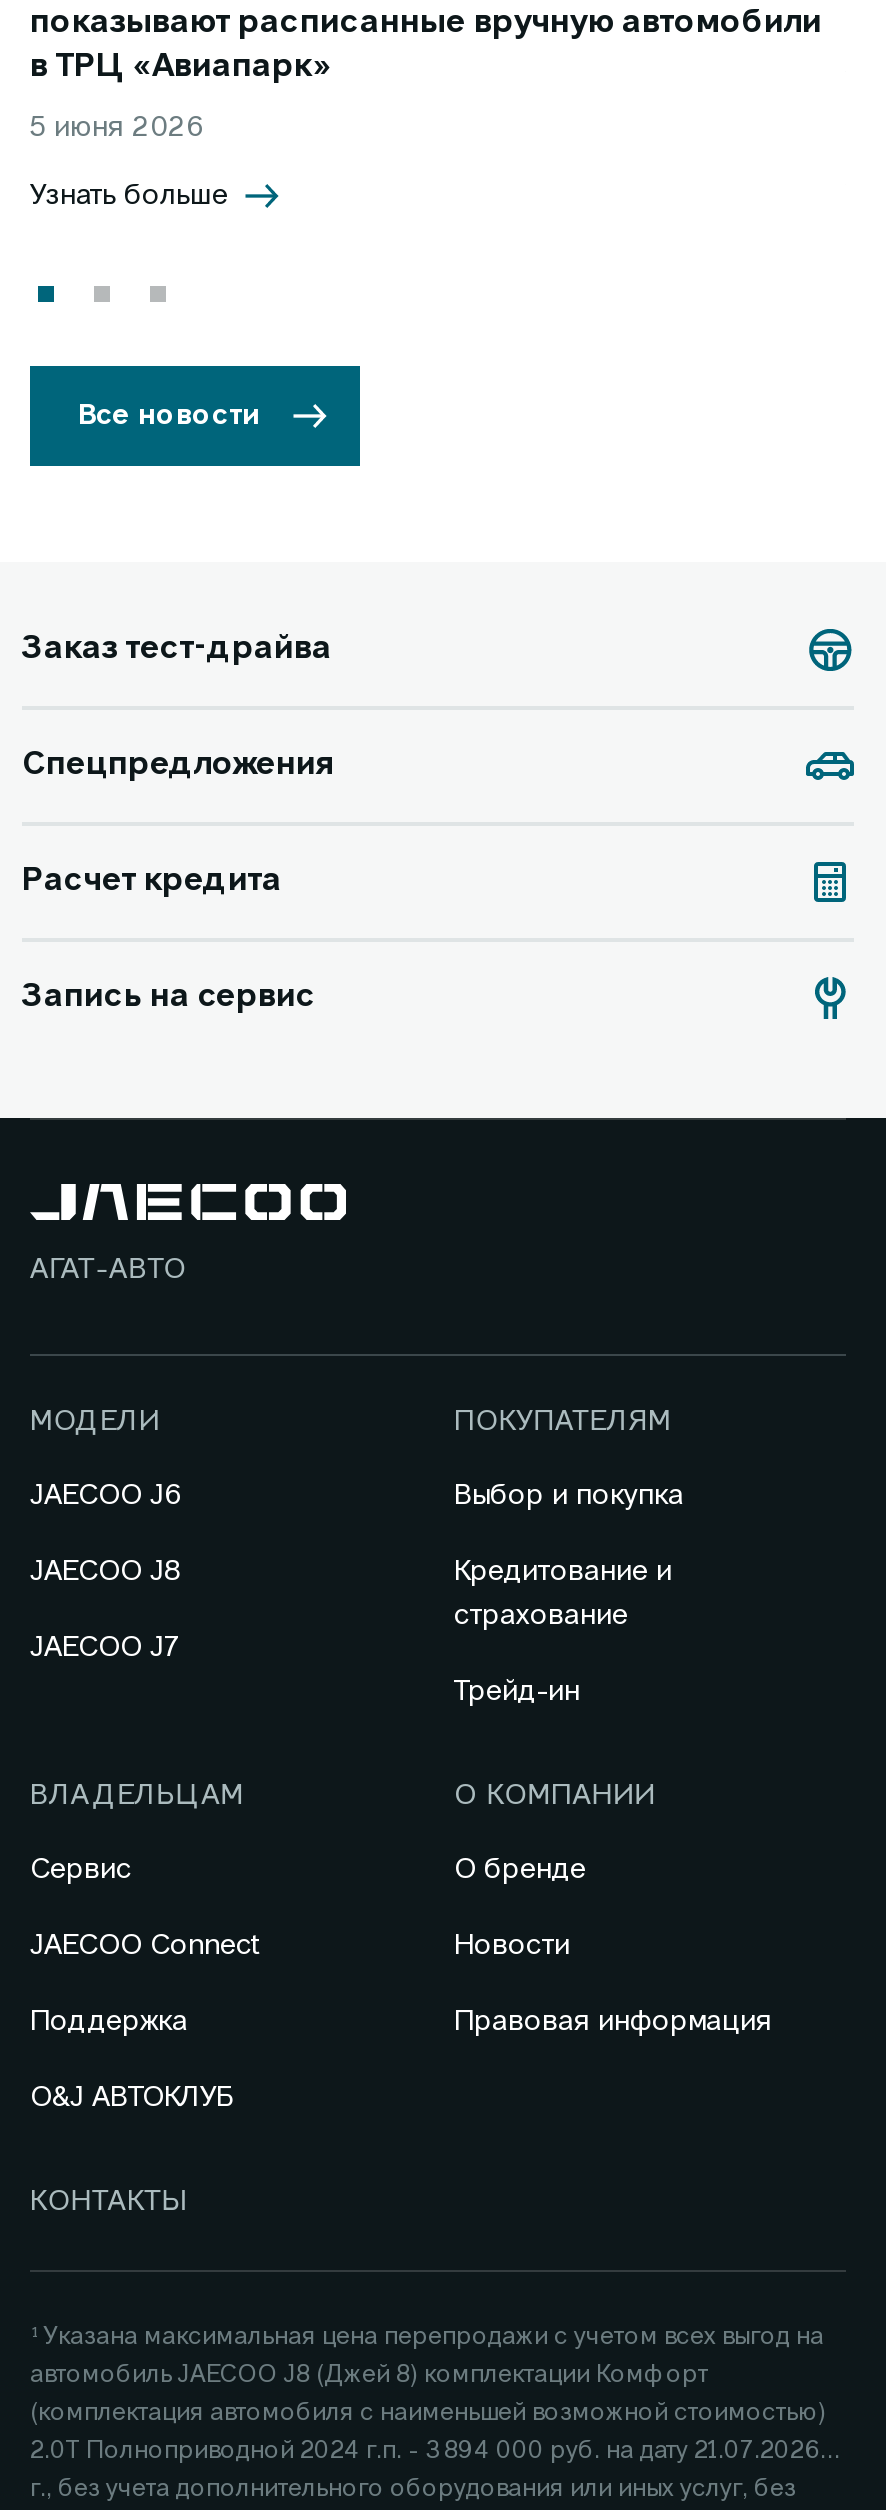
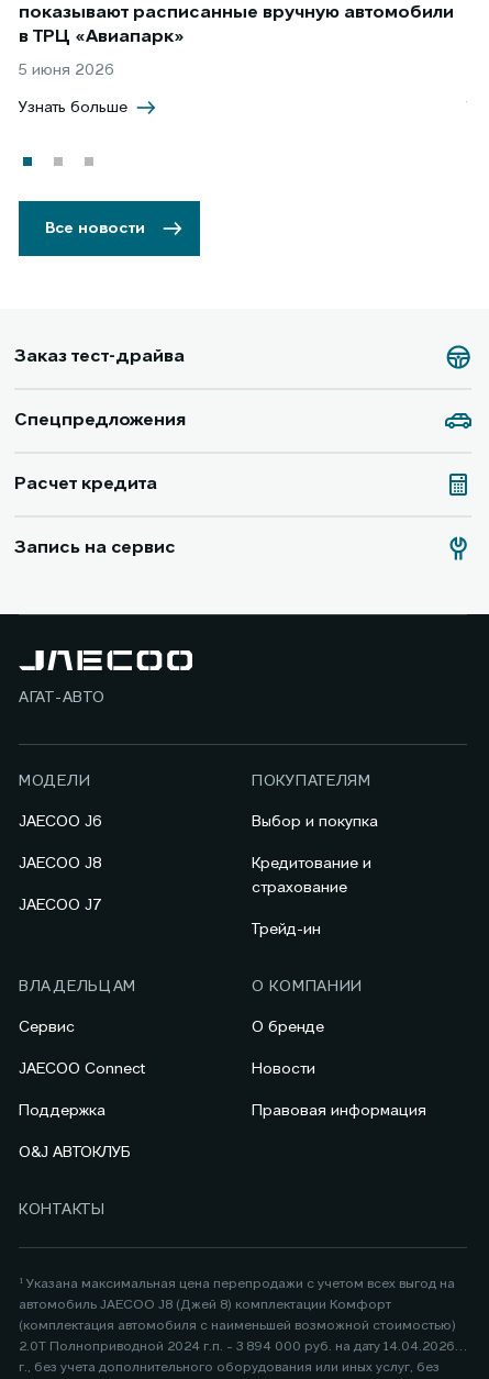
[30,2440,820,2464] 2.0Т Полноприводной 2024 г.п. - 3 894 000 руб. на дату 21.07.2026 -> [19,1341,455,1354] 2.0Т Полноприводной 2024 г.п. - 3 894 000 руб. на дату 14.04.2026

